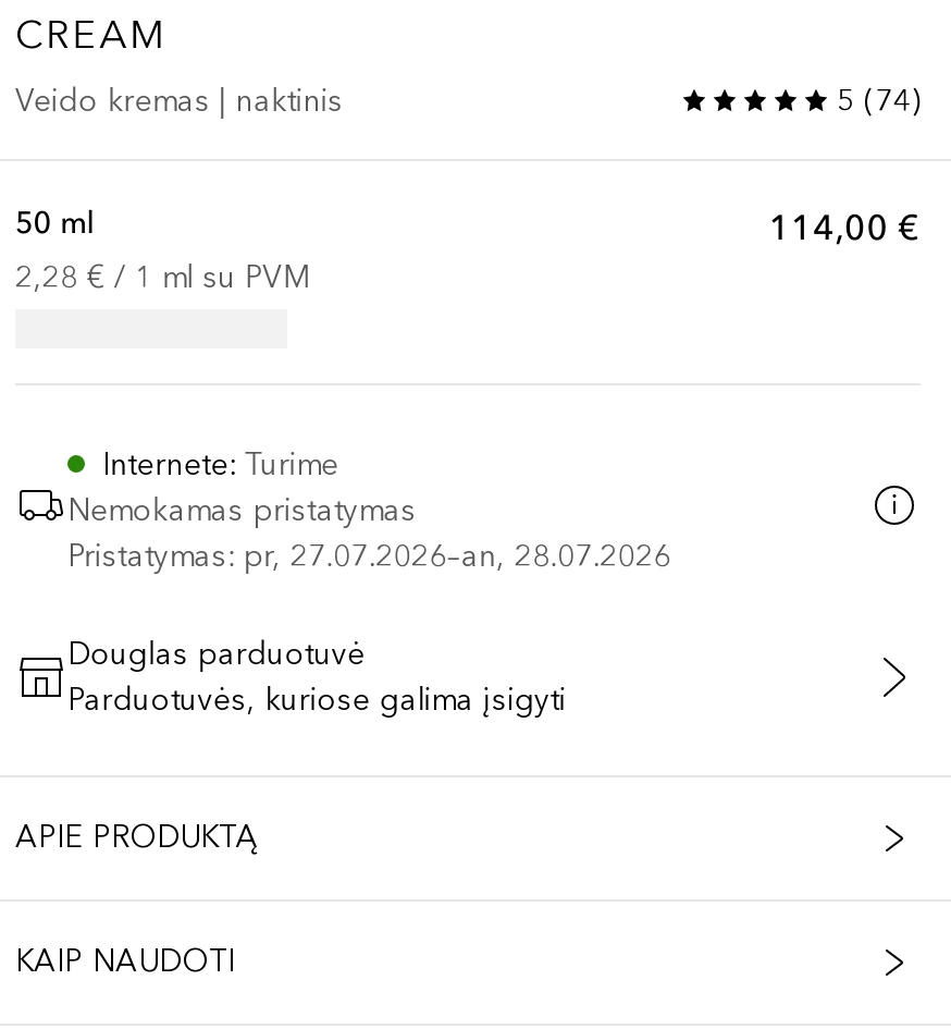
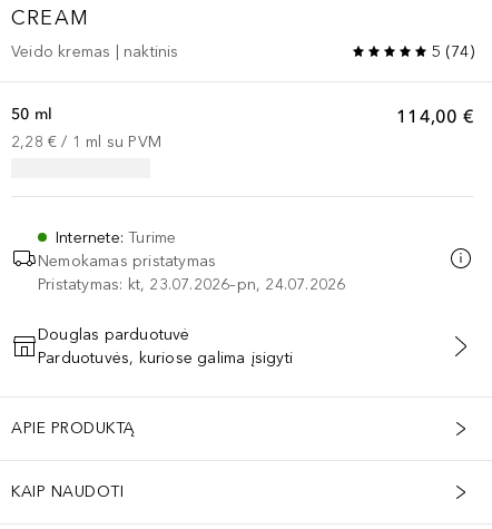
[67,538,671,575] Pristatymas: pr, 27.07.2026–an, 28.07.2026 -> [38,275,346,294] Pristatymas: kt, 23.07.2026–pn, 24.07.2026

